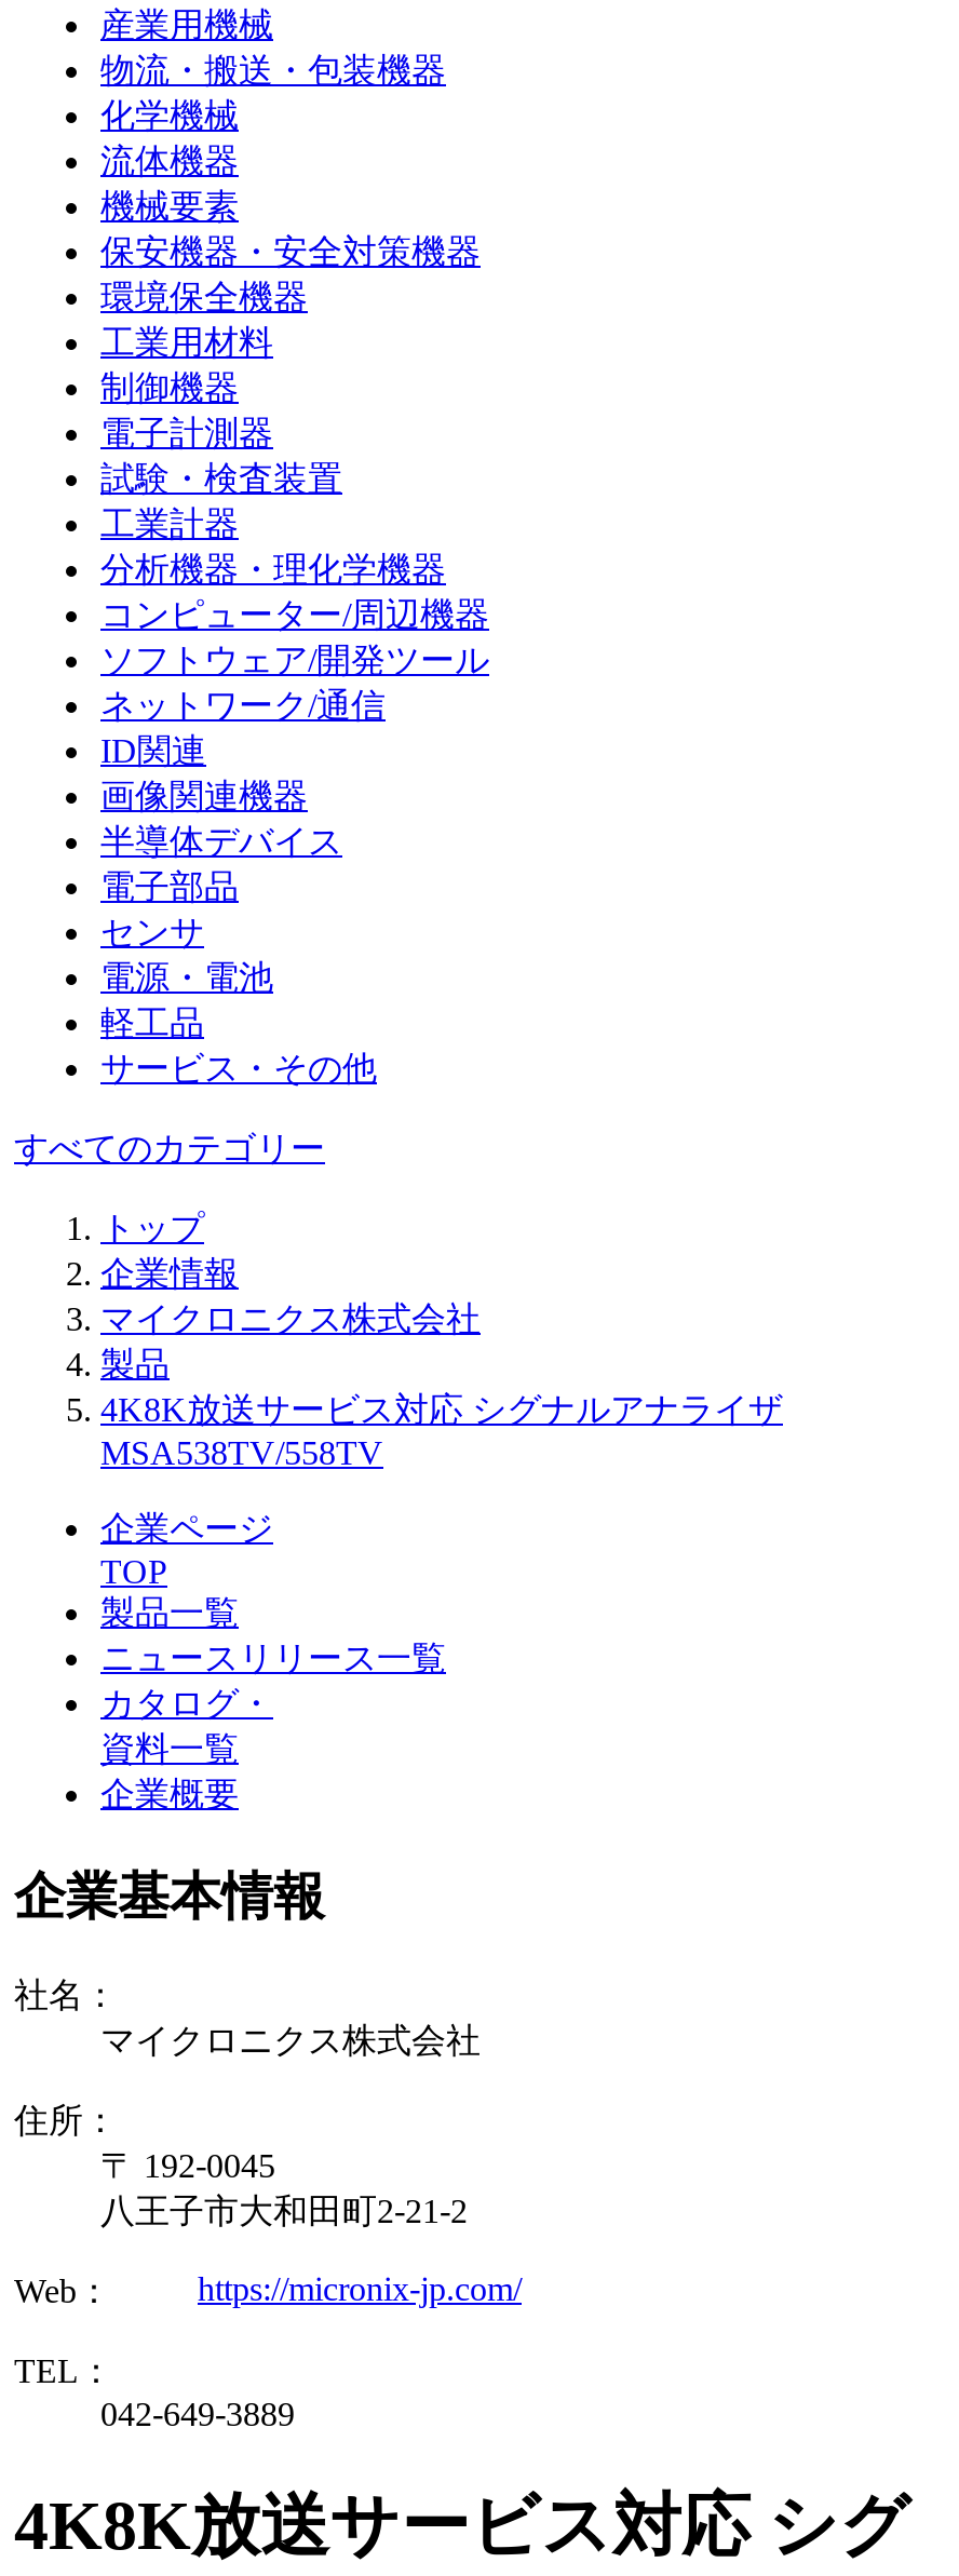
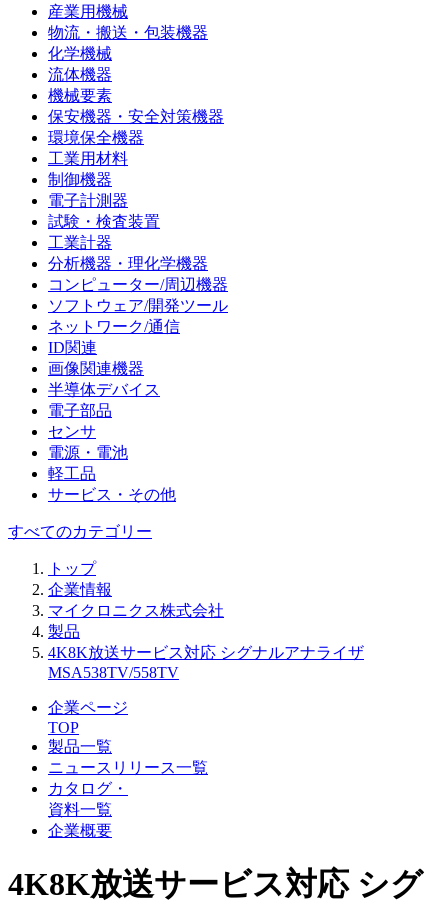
[14,1868,522,2432] 企業基本情報 | 社名： | マイクロニクス株式会社 | 住所： | 〒 192-0045 | 八王子市大和田町2-21-2 | Web： | https://micronix-jp.com/ | TEL： | 042-649-3889 -> none

